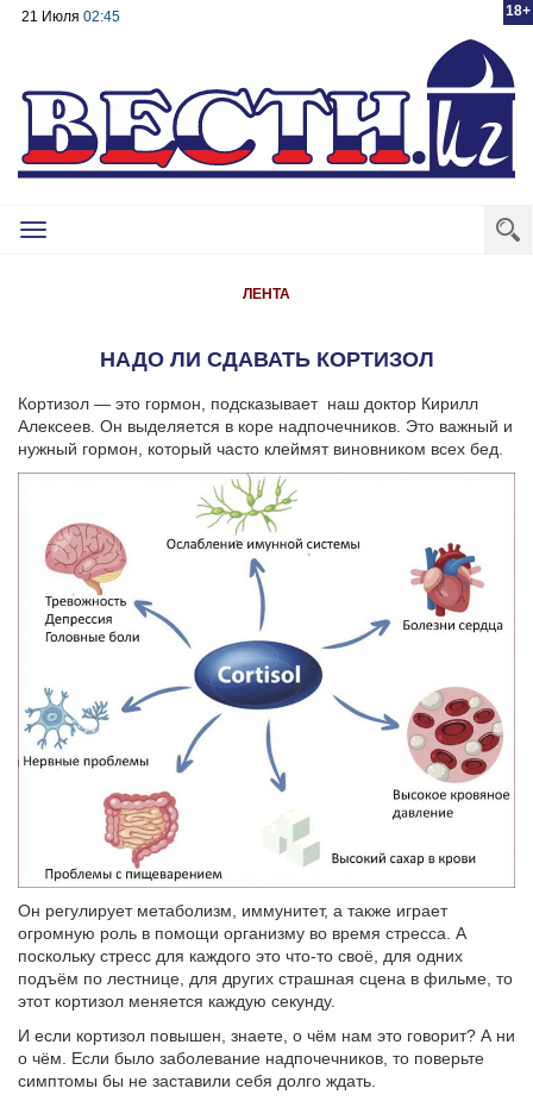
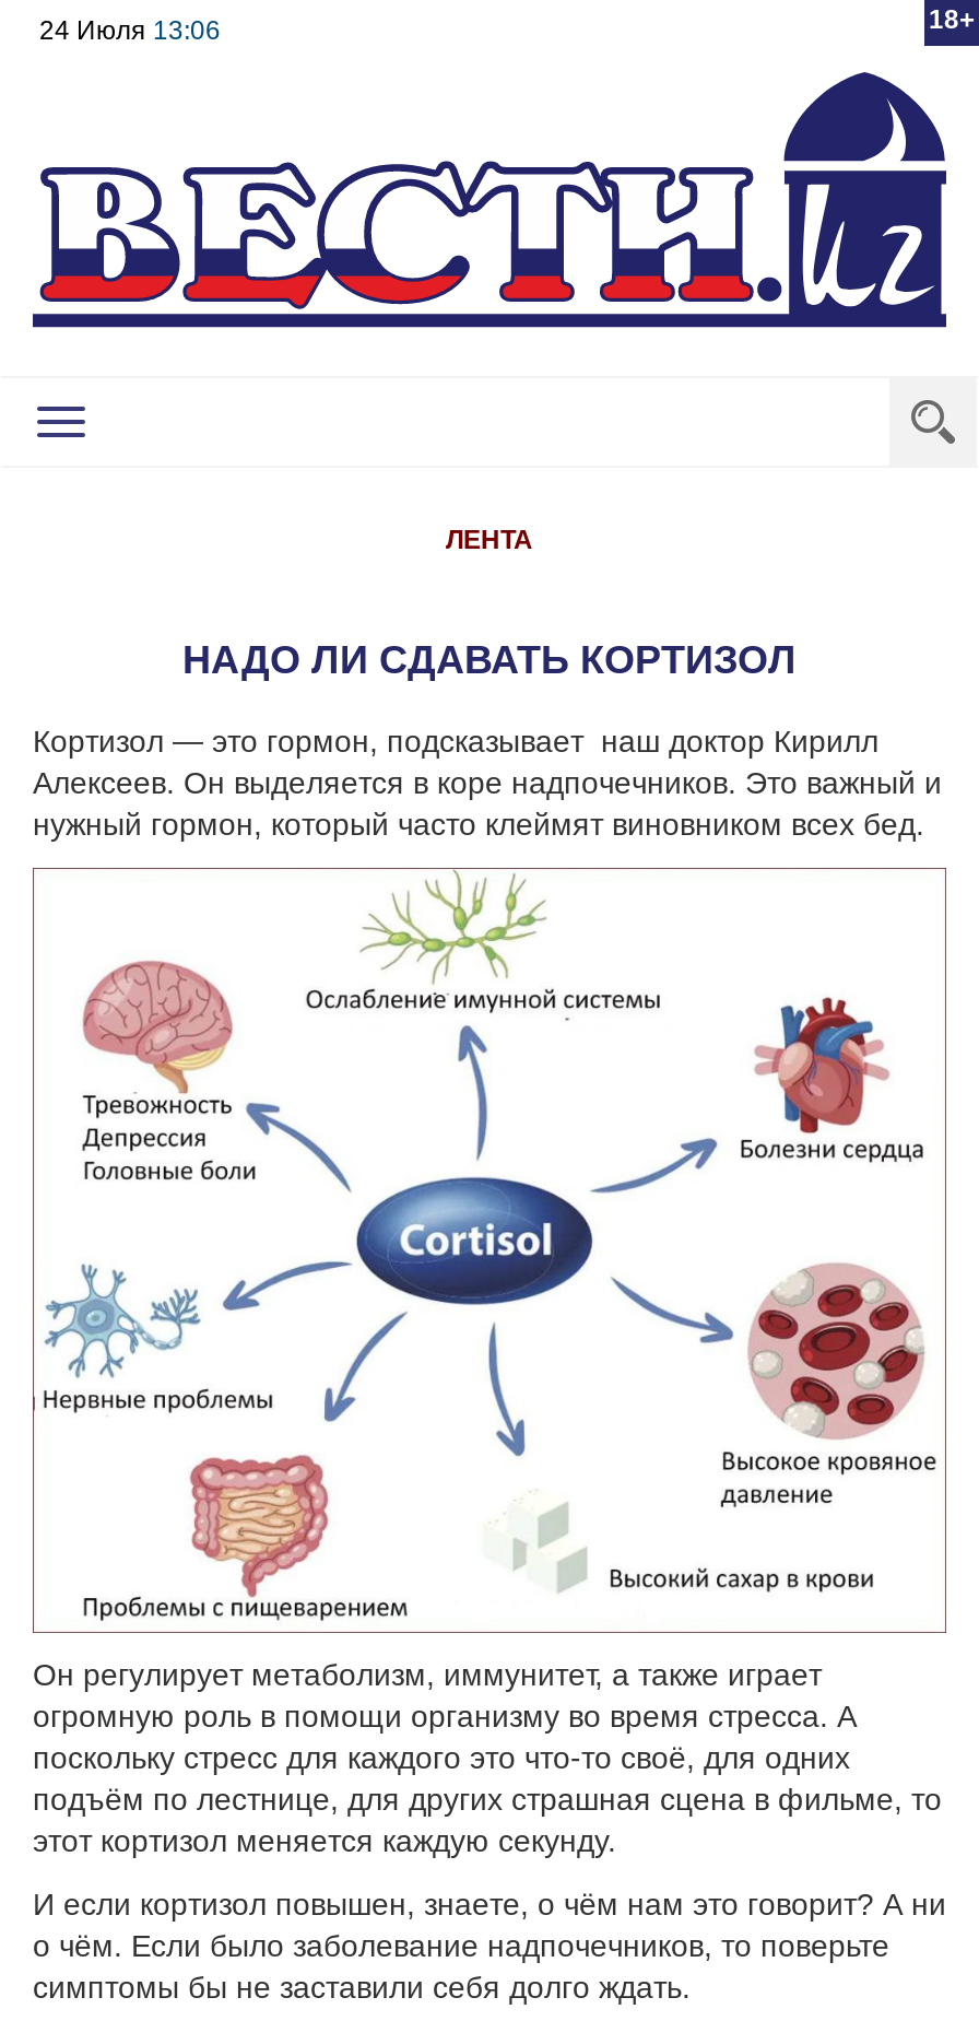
[21,8,120,25] 21 Июля 02:45 -> [39,15,221,46] 24 Июля 13:06

